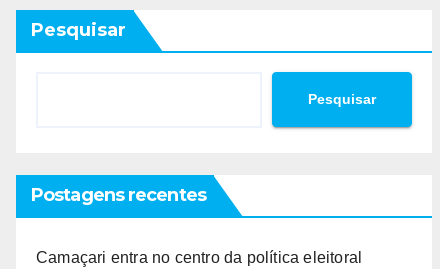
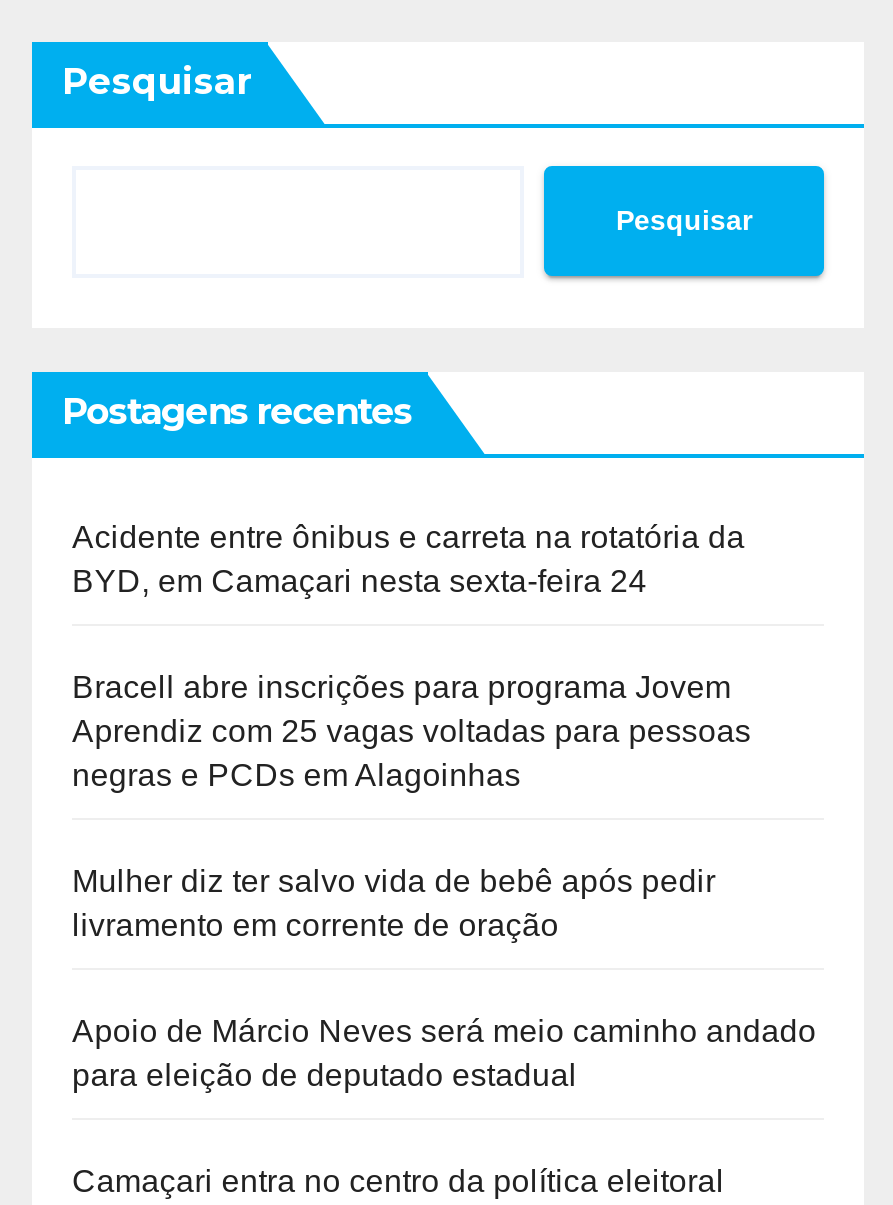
none -> [72,520,816,1092] Acidente entre ônibus e carreta na rotatória da | BYD, em Camaçari nesta sexta-feira 24 | Bracell abre inscrições para programa Jovem | Aprendiz com 25 vagas voltadas para pessoas | negras e PCDs em Alagoinhas | Mulher diz ter salvo vida de bebê após pedir | livramento em corrente de oração | Apoio de Márcio Neves será meio caminho andado | para eleição de deputado estadual

